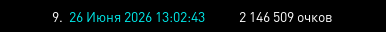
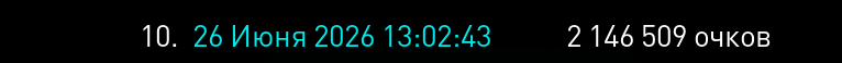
[52,7,333,25] 9. 26 Июня 2026 13:02:43 2 146 509 очков -> [140,14,773,53] 10. 26 Июня 2026 13:02:43 2 146 509 очков

